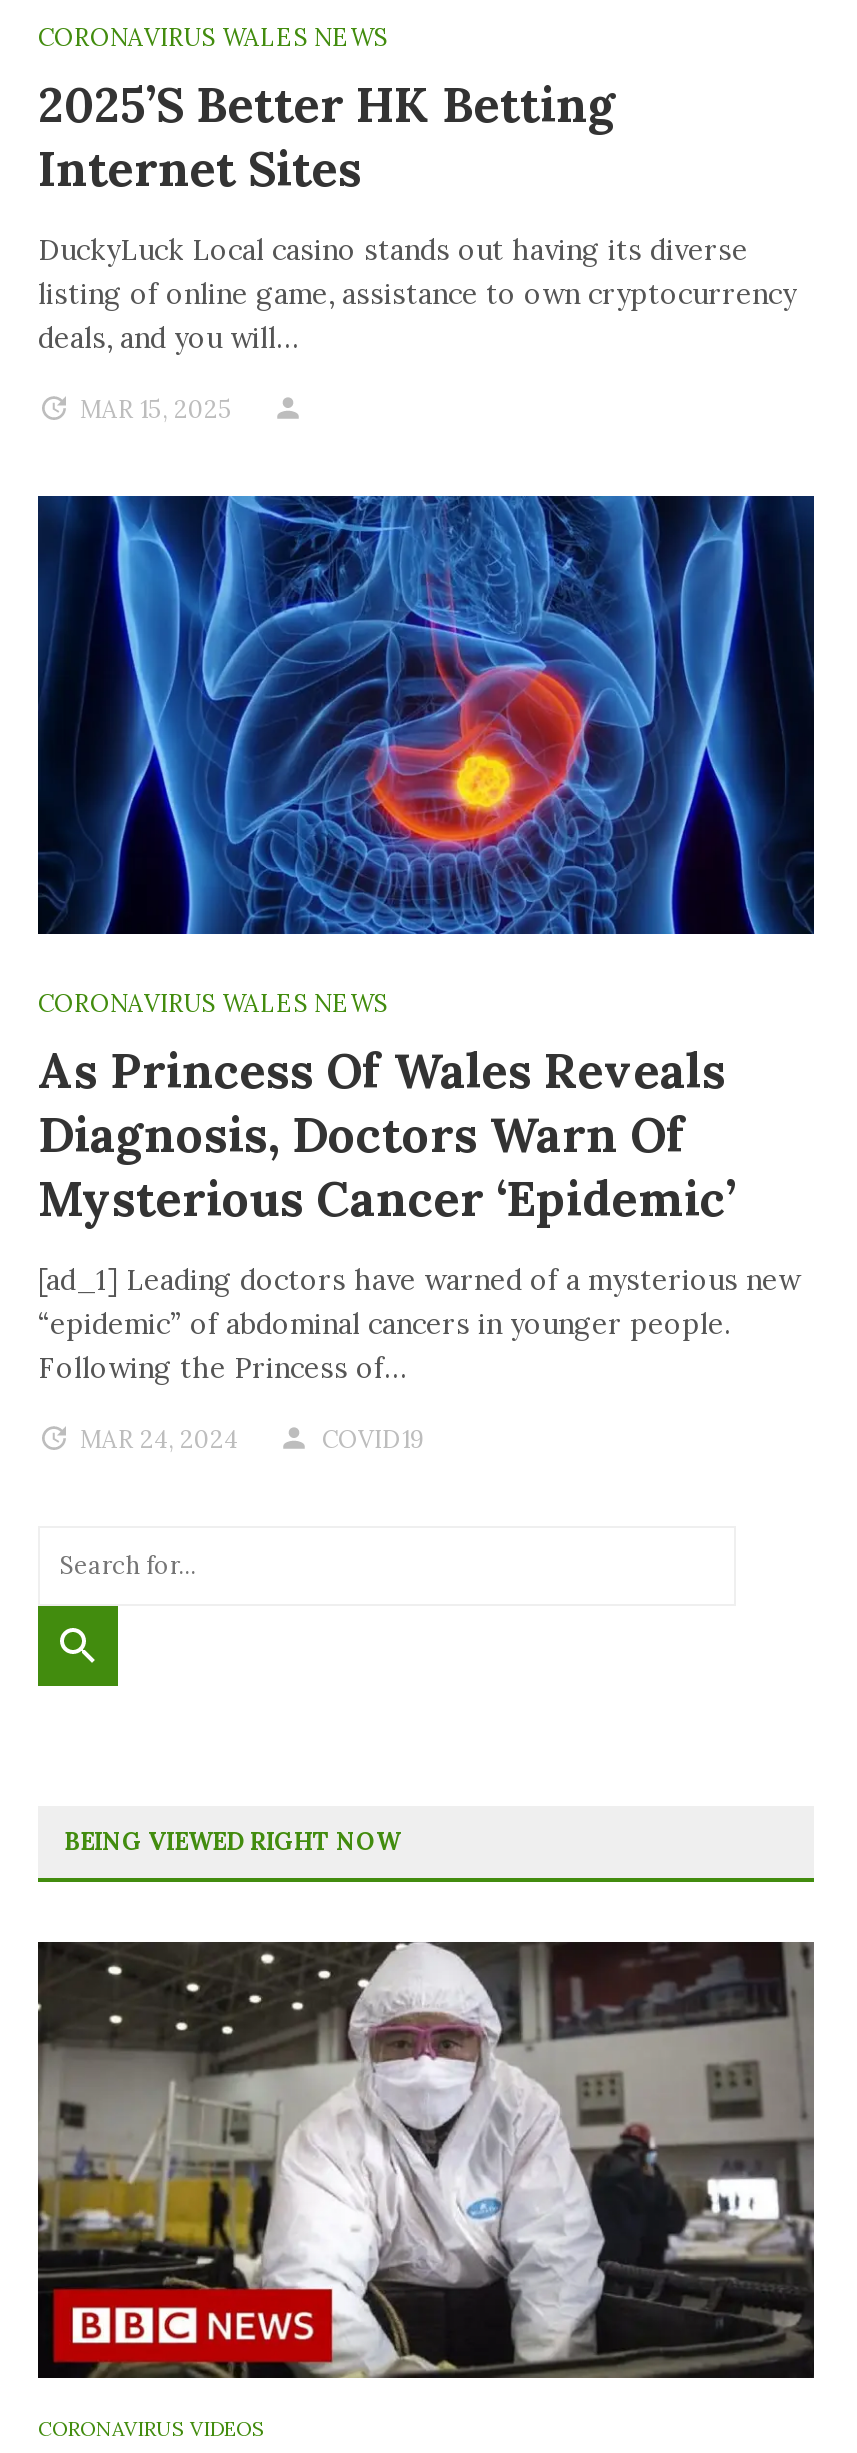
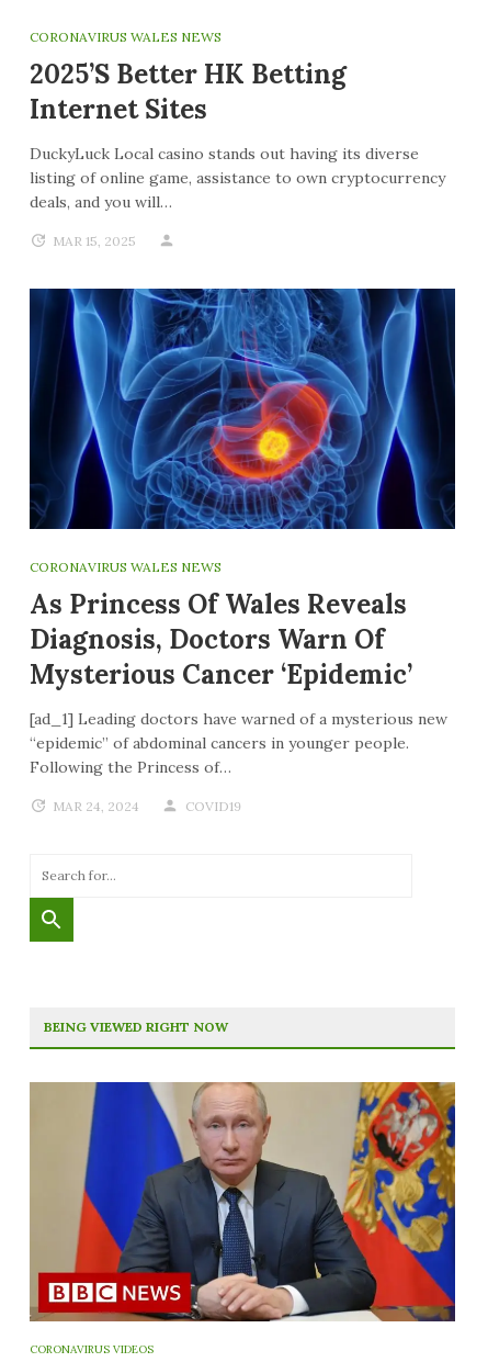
[36,1940,816,2380] [image] -> [29,1081,456,1322] [image]

